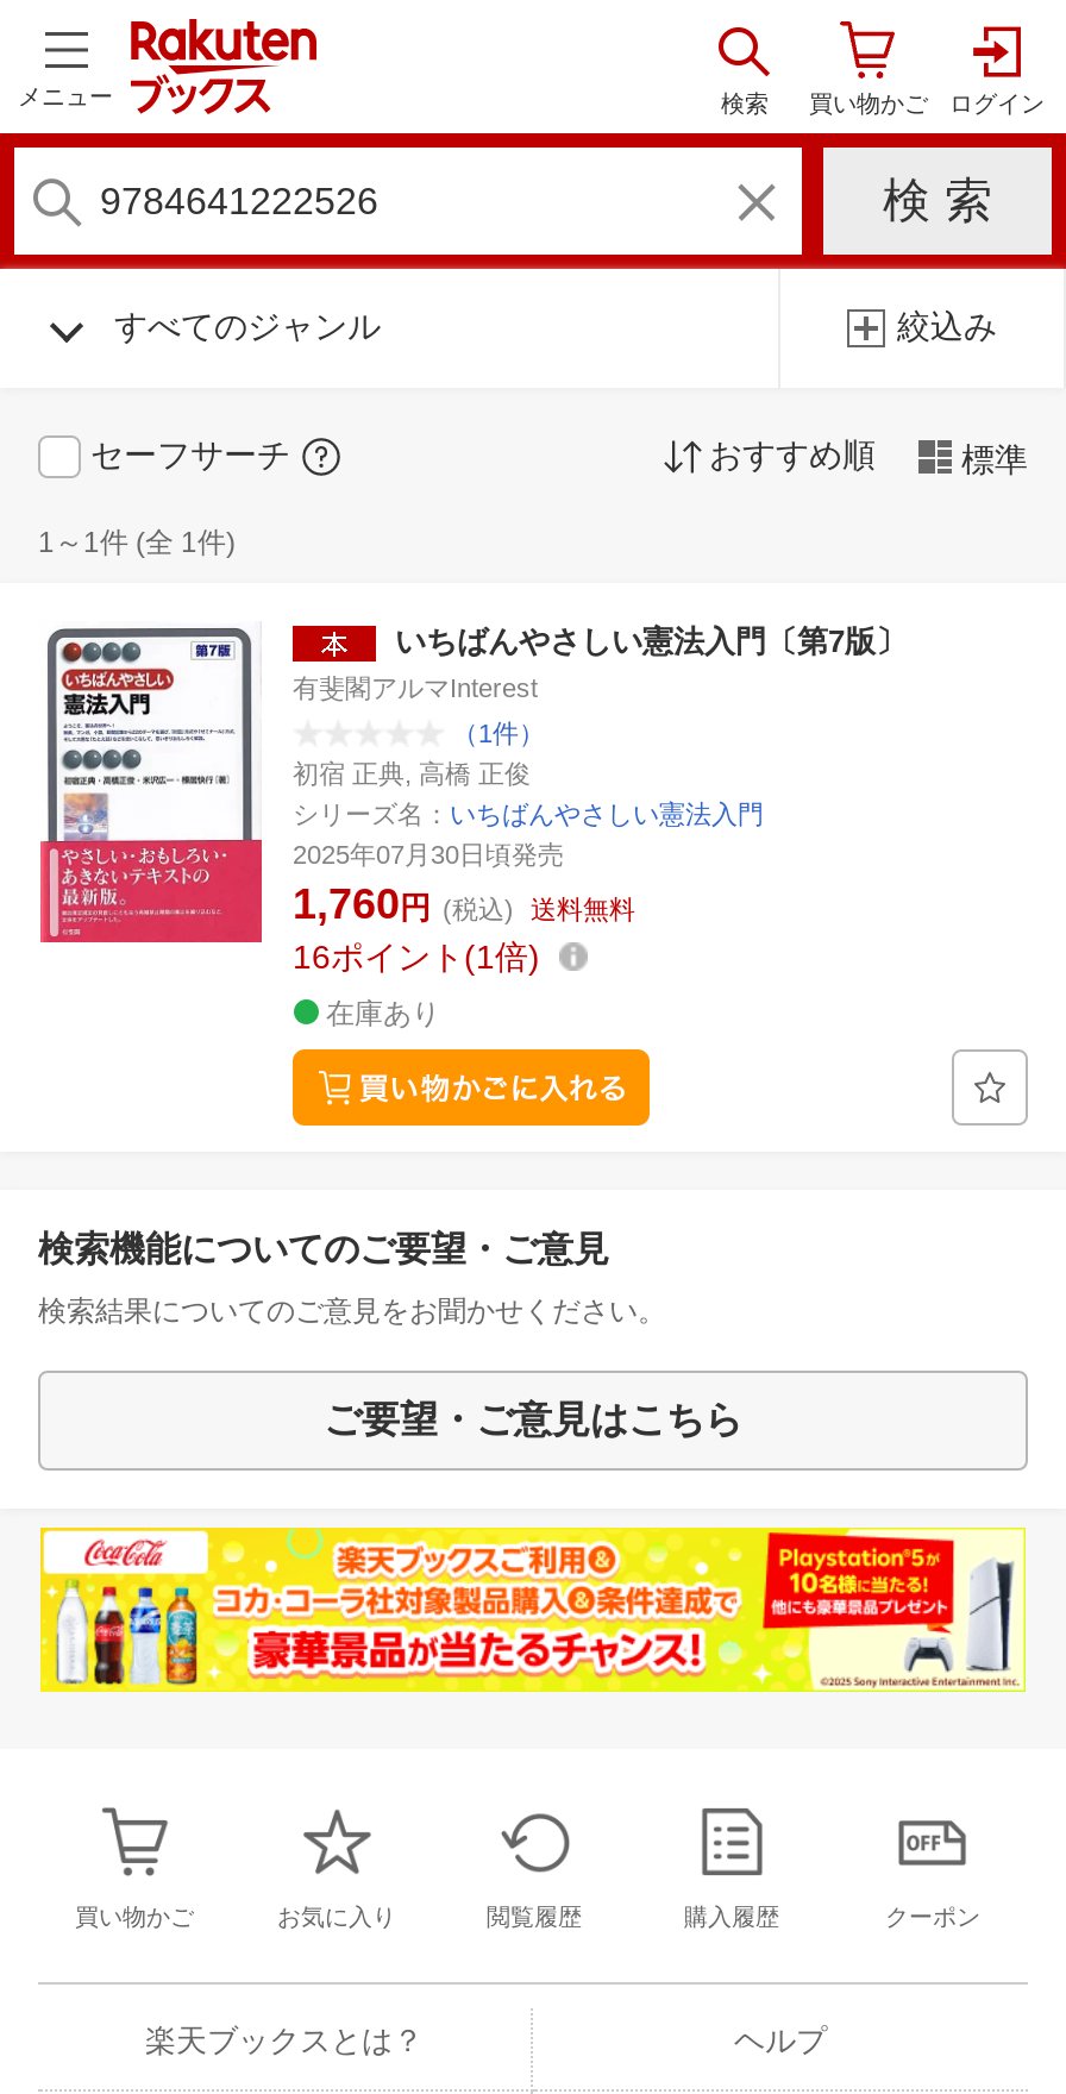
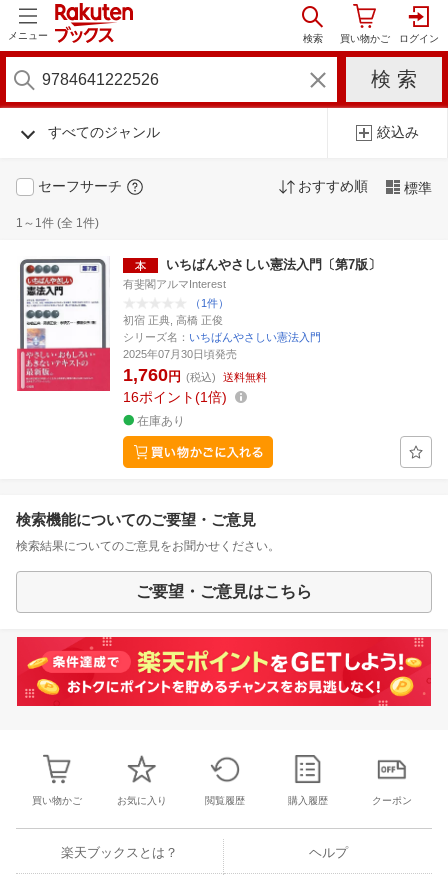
[38,1525,1028,1694] [image] -> [16,636,432,707] [image]

